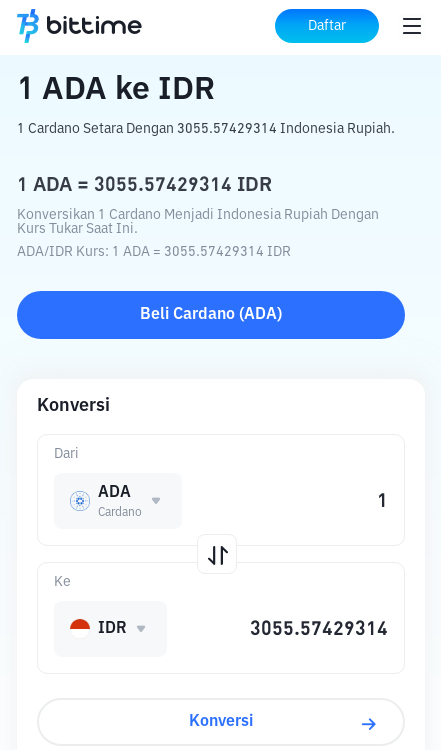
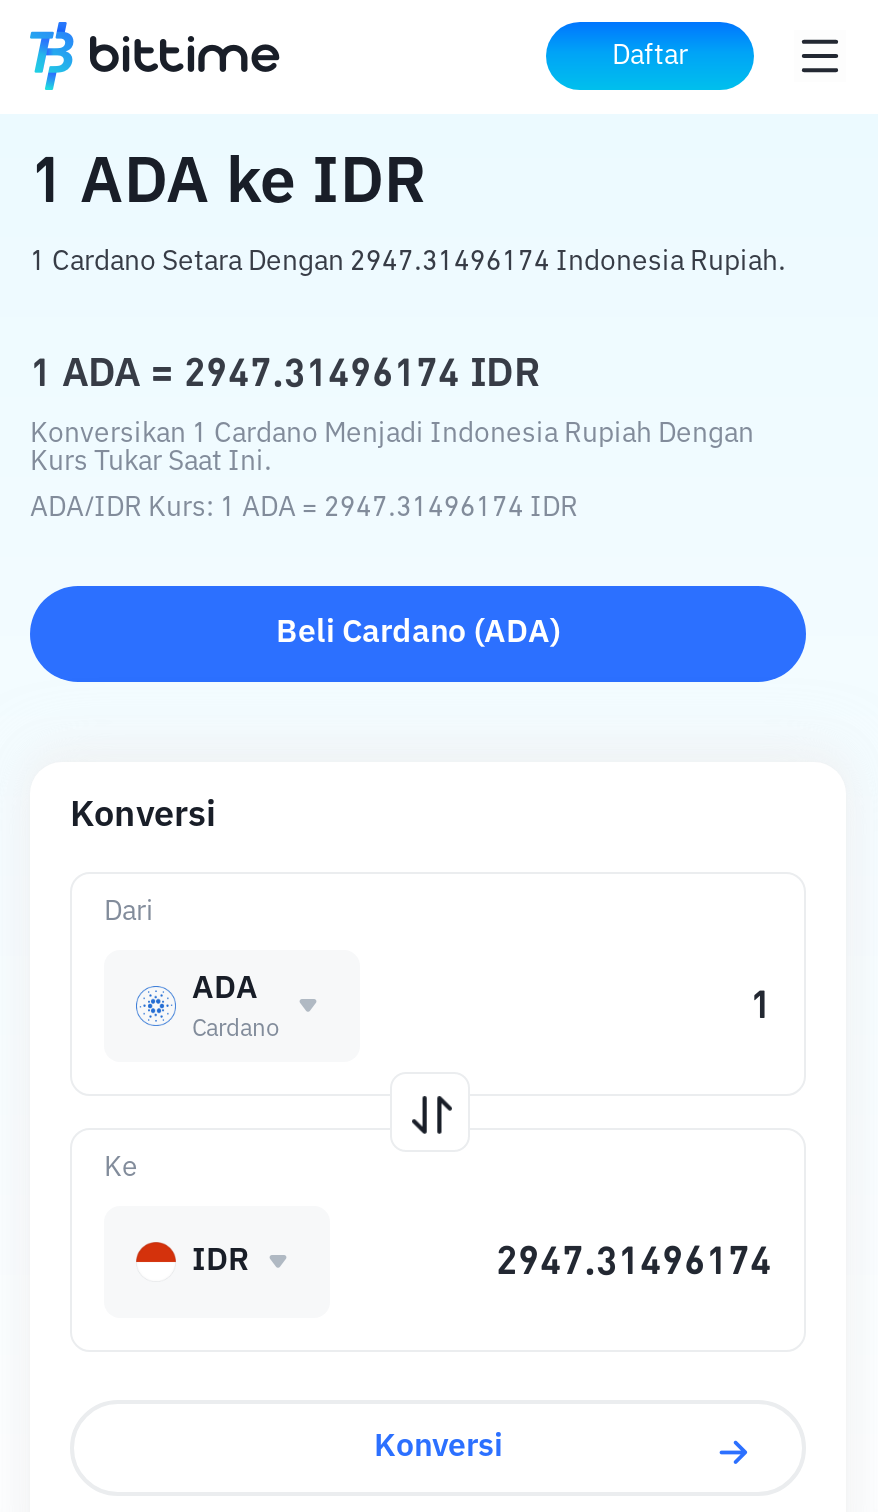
[17,122,395,136] 1 Cardano Setara Dengan 3055.57429314 Indonesia Rupiah. -> [30,248,786,276] 1 Cardano Setara Dengan 2947.31496174 Indonesia Rupiah.
[17,175,272,195] 1 ADA = 3055.57429314 IDR -> [30,354,540,394] 1 ADA = 2947.31496174 IDR
[17,245,291,259] ADA/IDR Kurs: 1 ADA = 3055.57429314 IDR -> [30,494,578,522] ADA/IDR Kurs: 1 ADA = 2947.31496174 IDR

